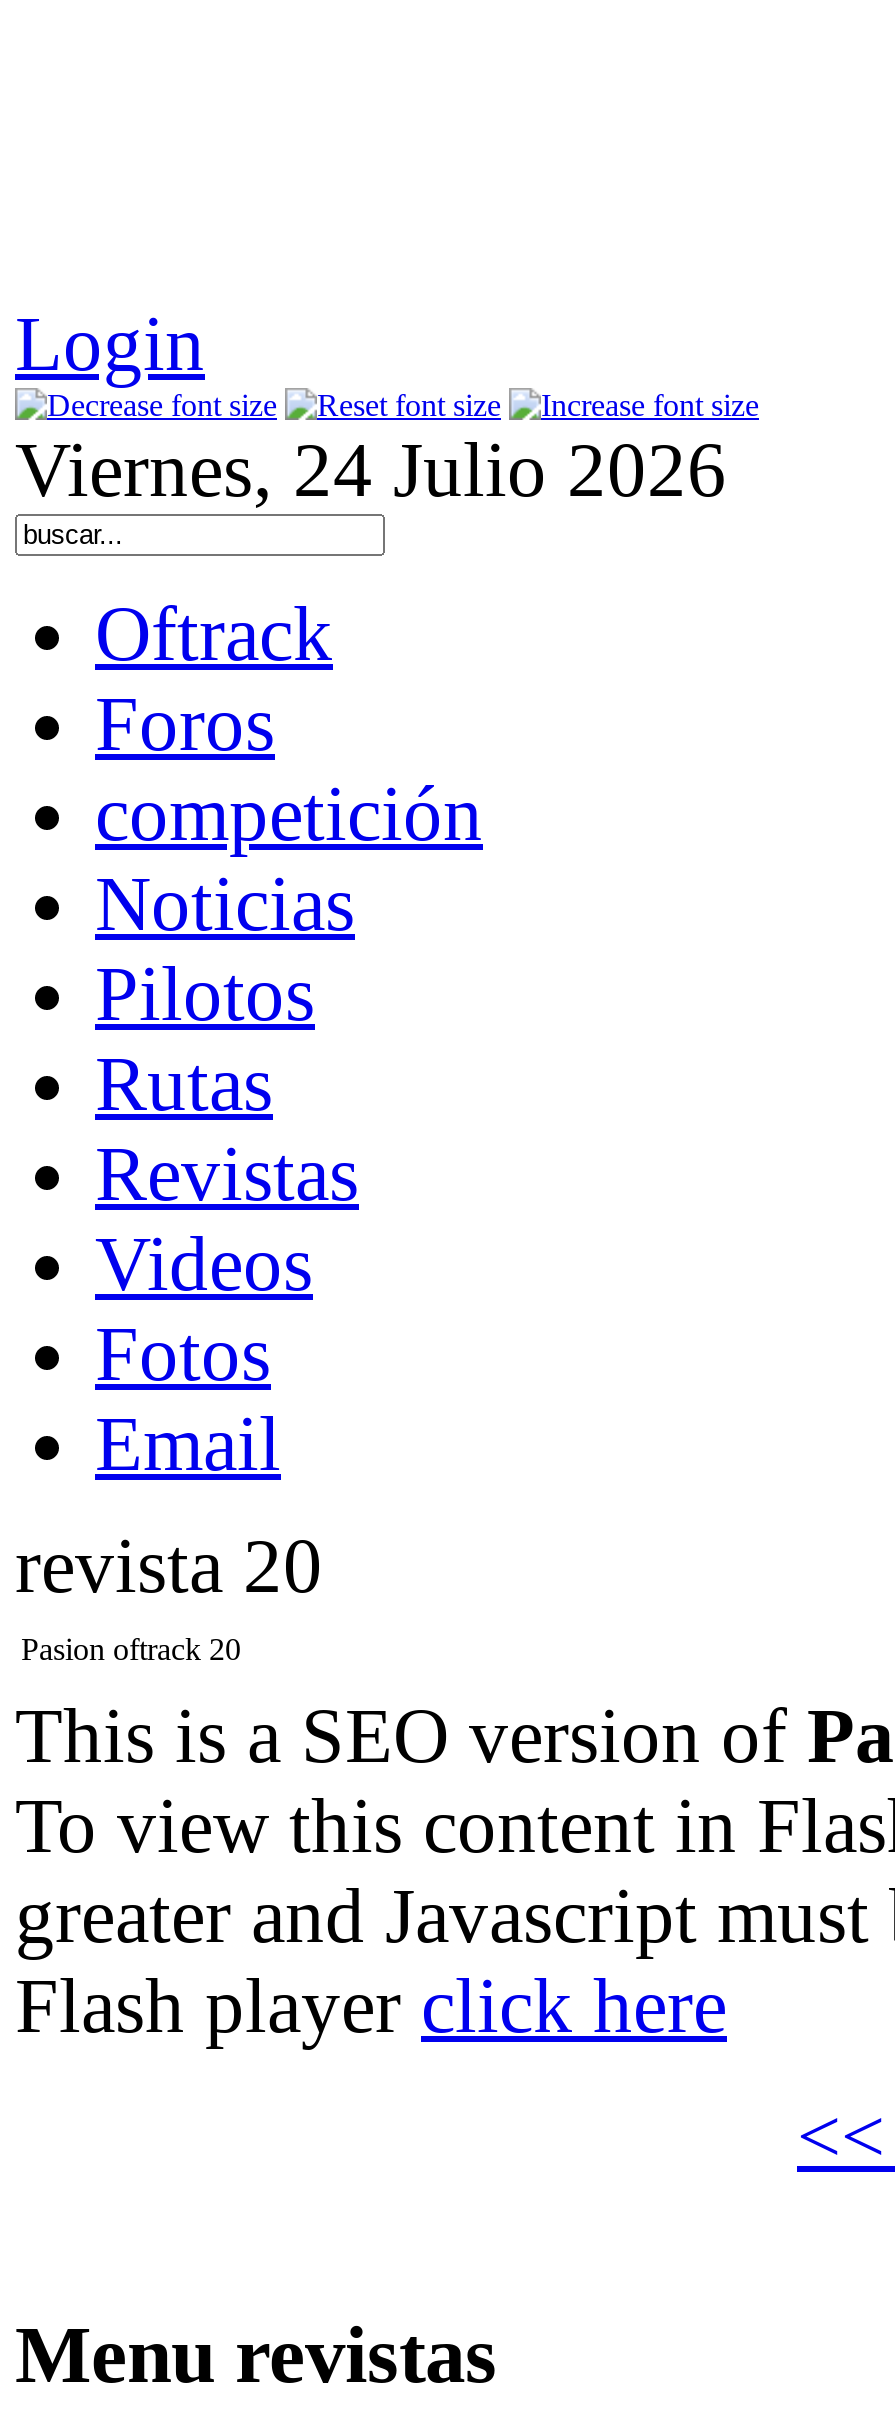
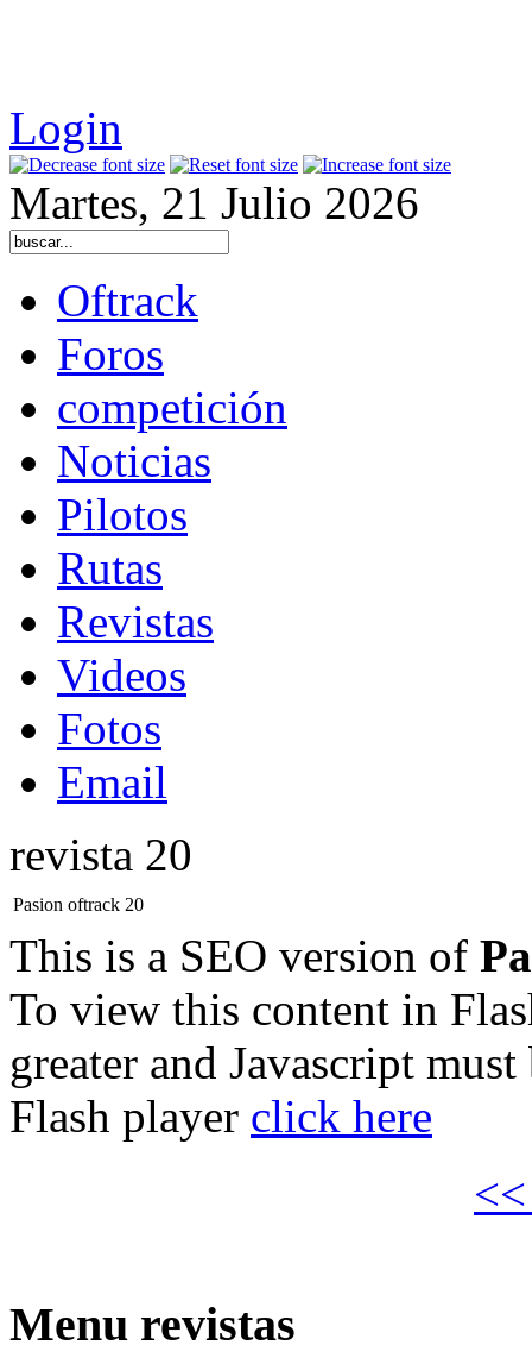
[15,426,727,512] Viernes, 24 Julio 2026 -> [9,177,419,228] Martes, 21 Julio 2026

